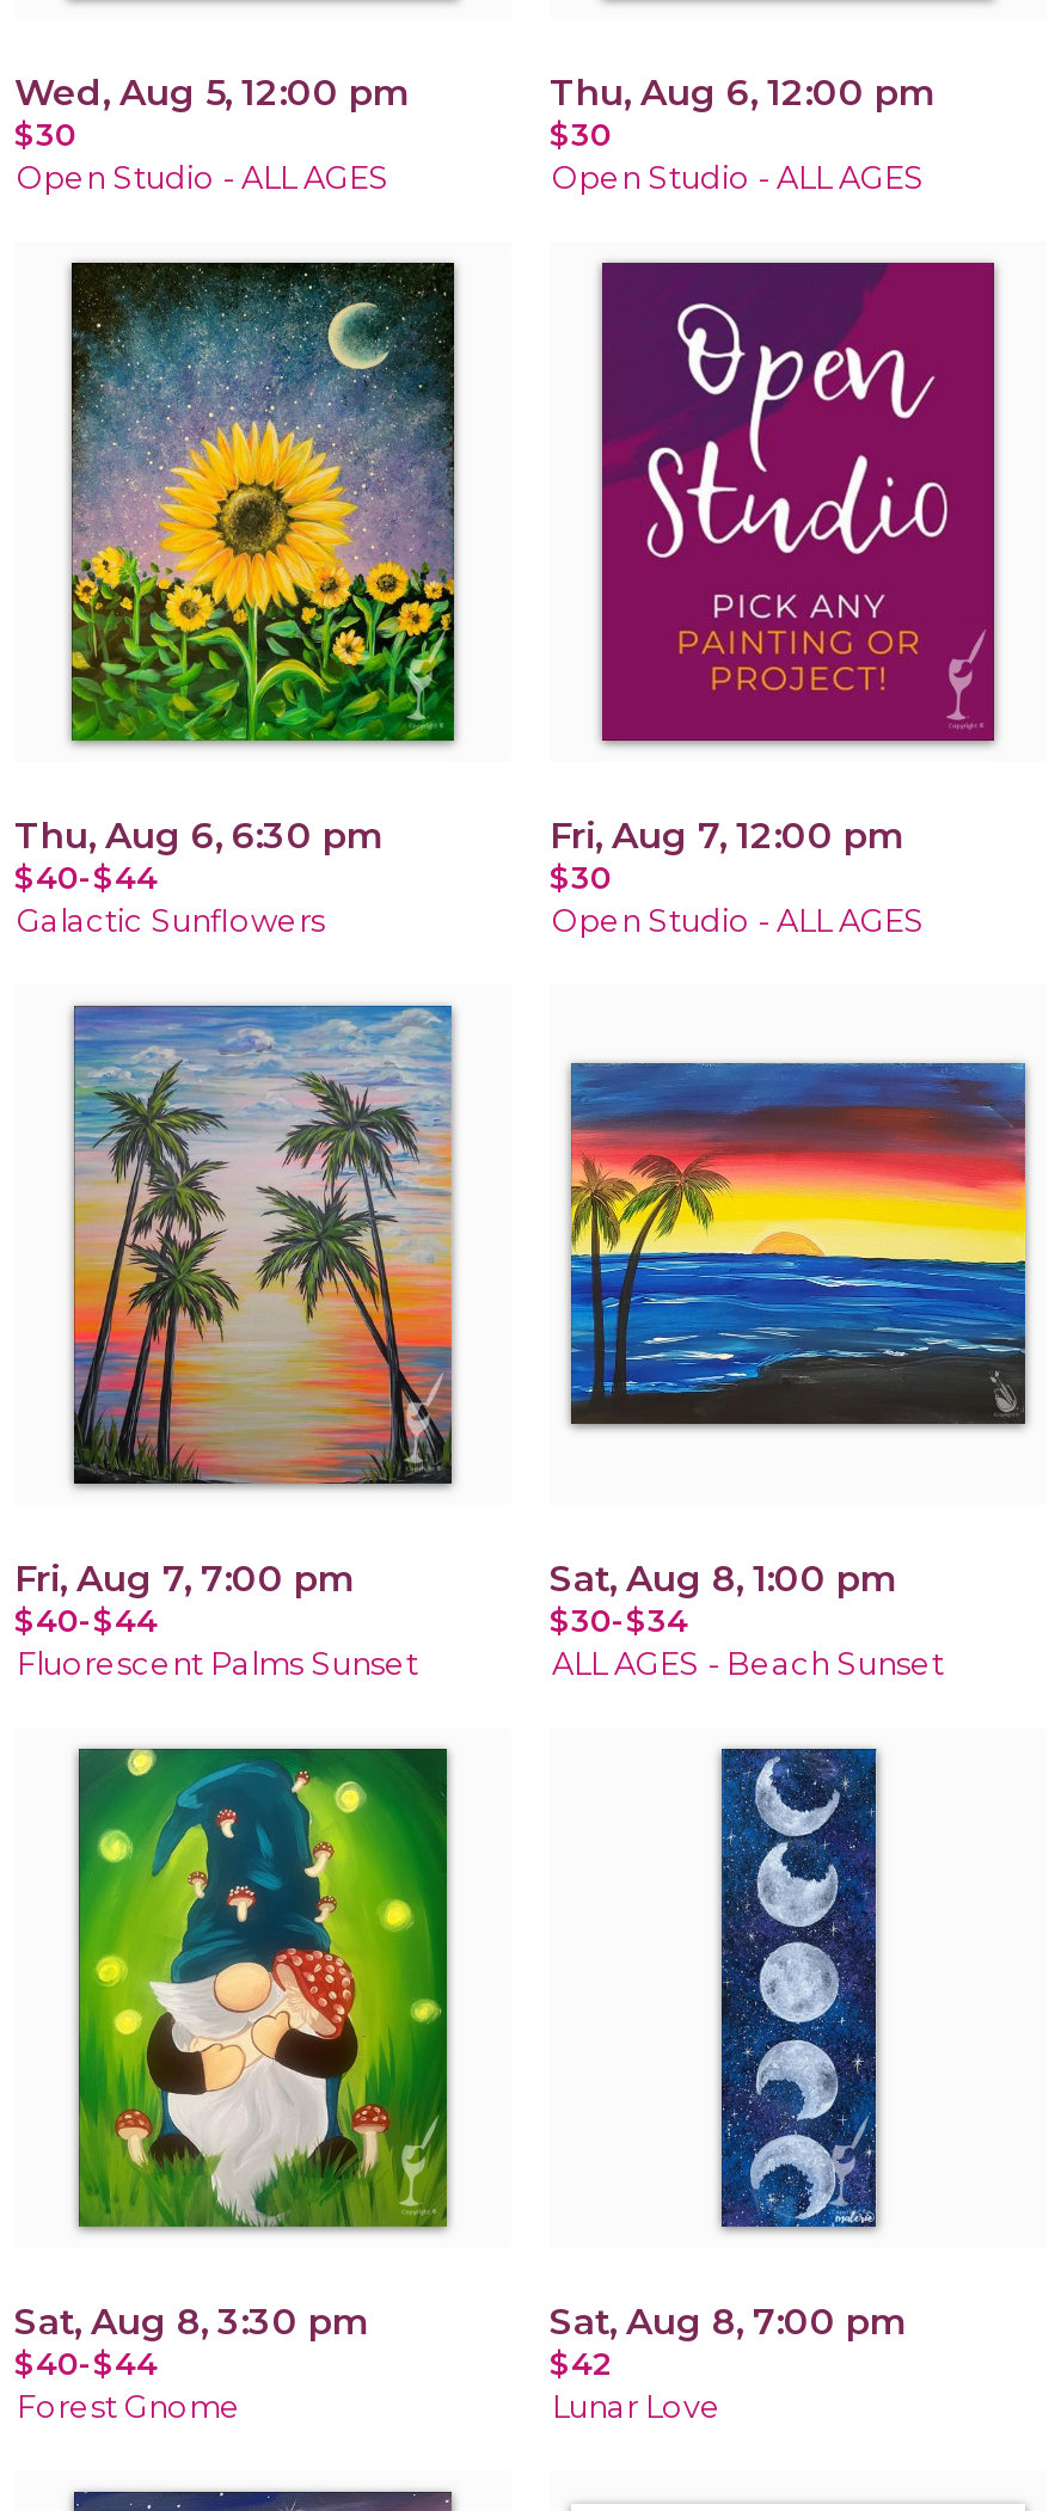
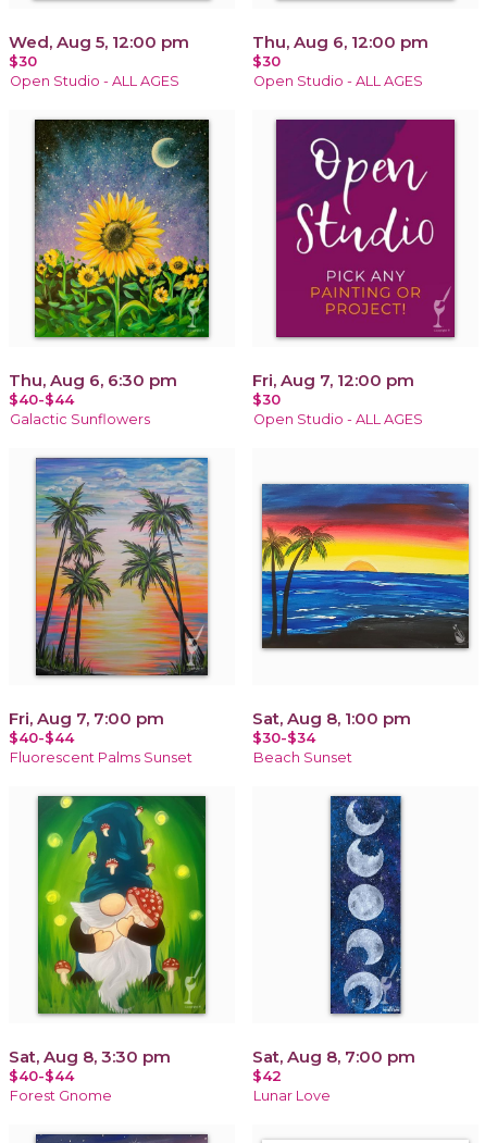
[552,1645,944,1681] ALL AGES - Beach Sunset -> [253,749,352,765] Beach Sunset

